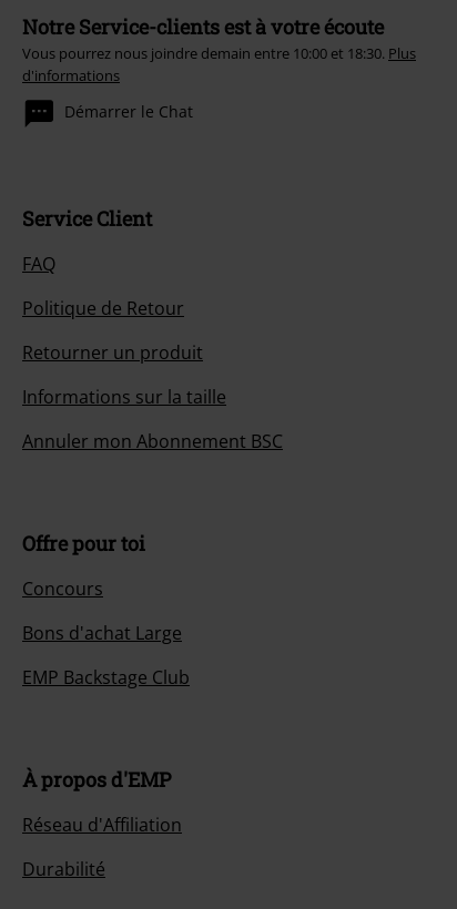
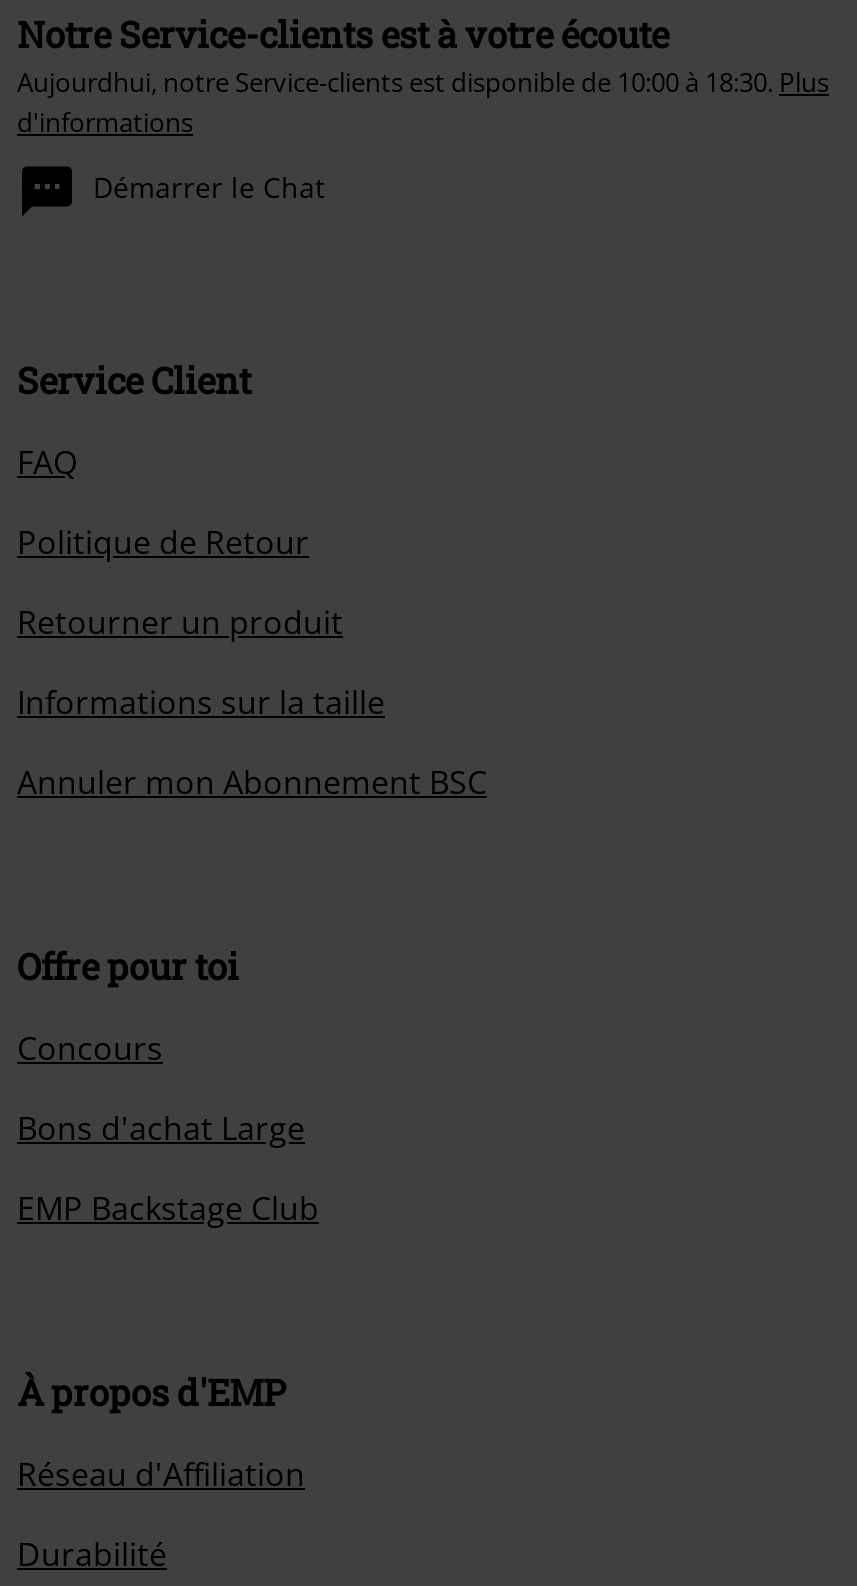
[22,43,416,63] Vous pourrez nous joindre demain entre 10:00 et 18:30. Plus -> [17,63,829,99] Aujourdhui, notre Service-clients est disponible de 10:00 à 18:30. Plus

